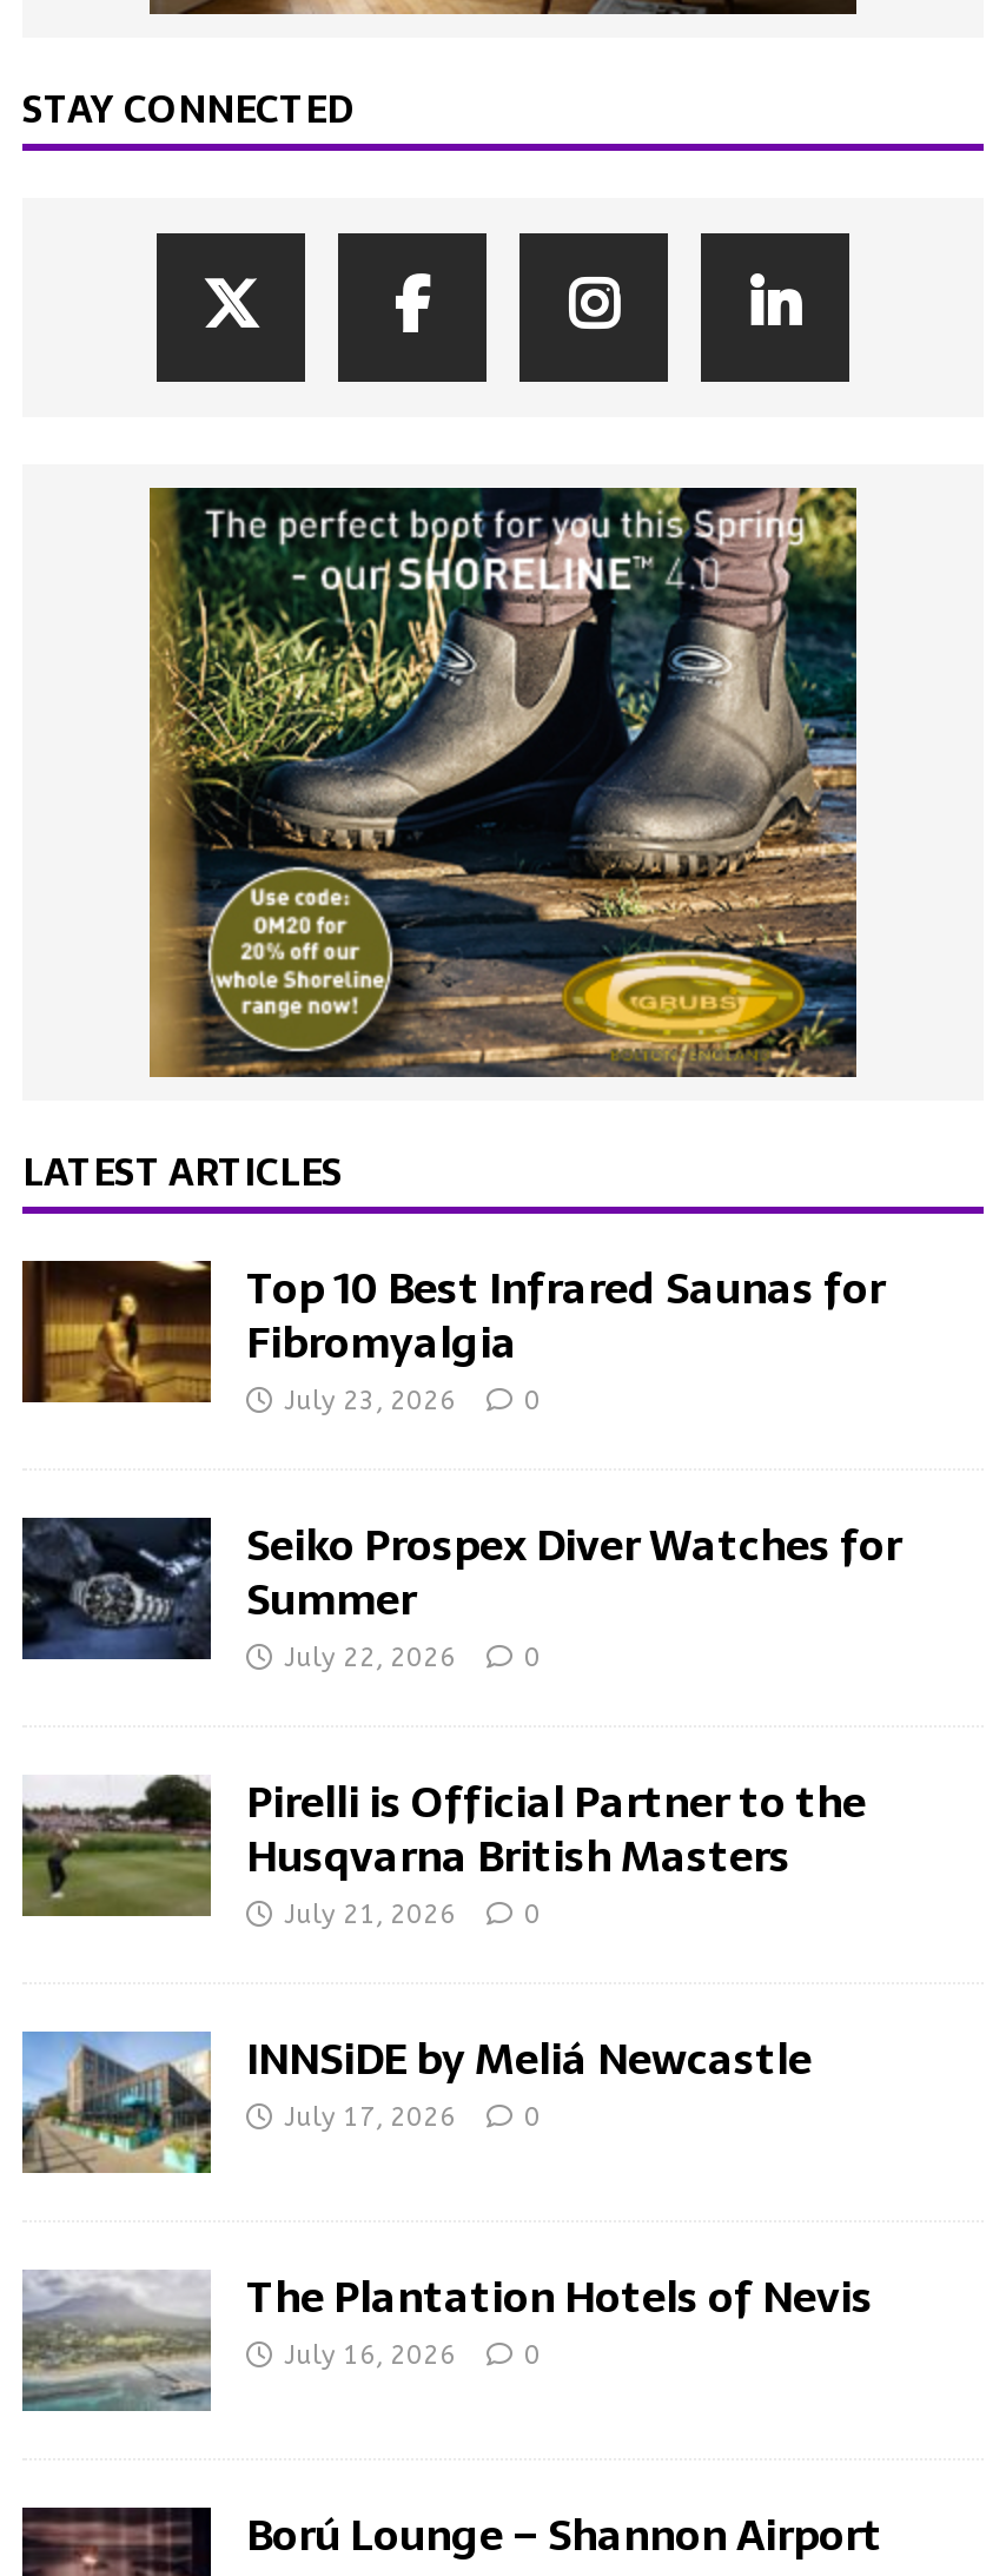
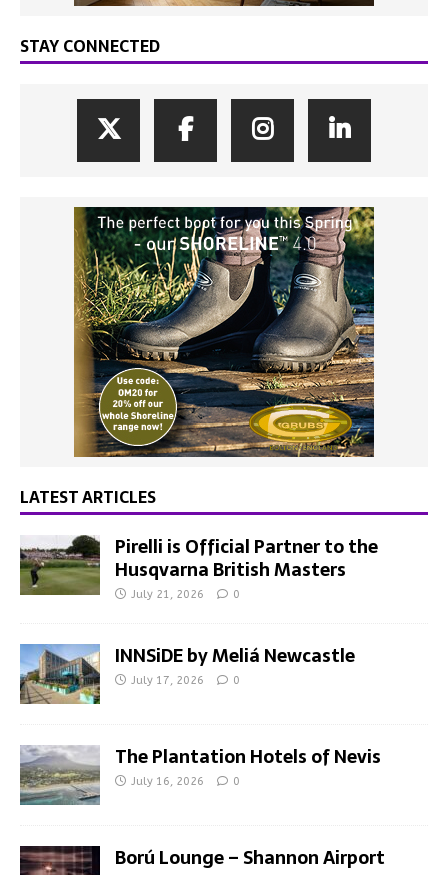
[20,1254,901,1674] [image] | Top 10 Best Infrared Saunas for | Fibromyalgia | July 23, 2026 | 0 | Seiko Prospex Diver Watches for | Summer | July 22, 2026 | 0 -> none
[20,1515,213,1662] [image] -> none

